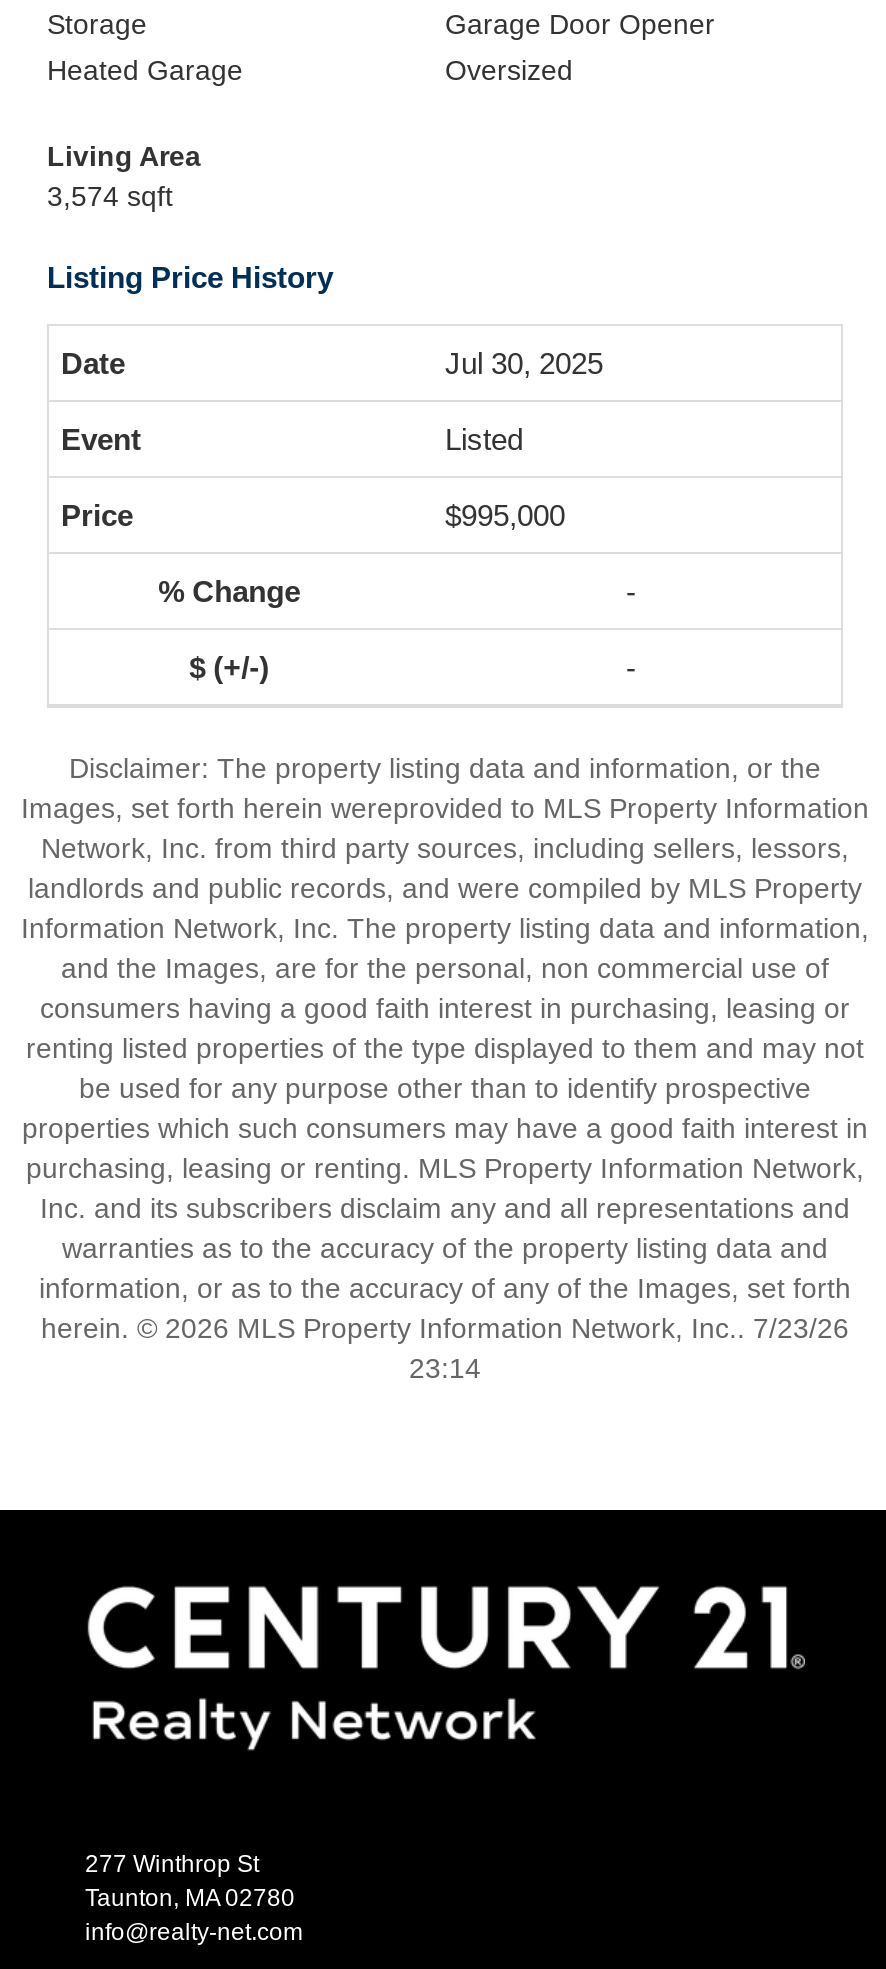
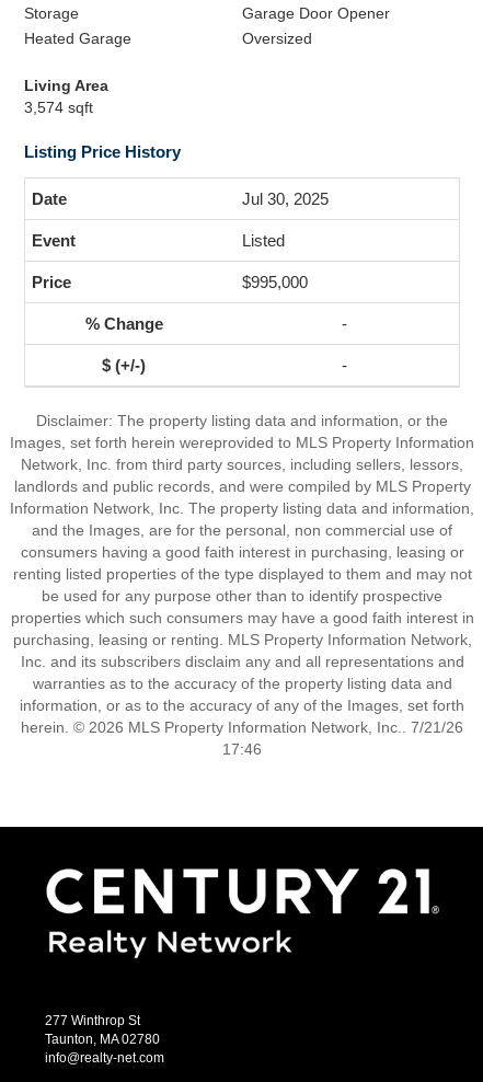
[41,1312,849,1344] herein. © 2026 MLS Property Information Network, Inc.. 7/23/26 -> [21,718,463,736] herein. © 2026 MLS Property Information Network, Inc.. 7/21/26
[409,1352,481,1384] 23:14 -> [222,740,262,758] 17:46

